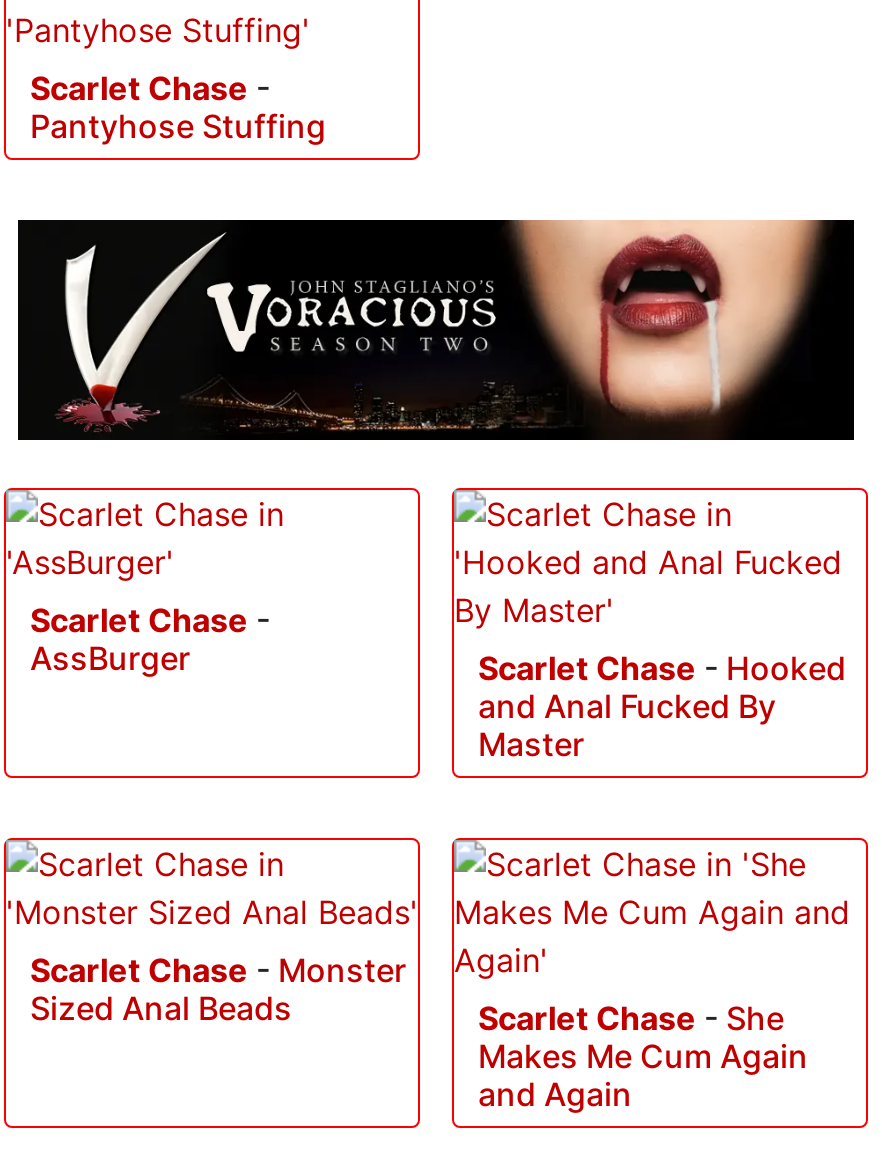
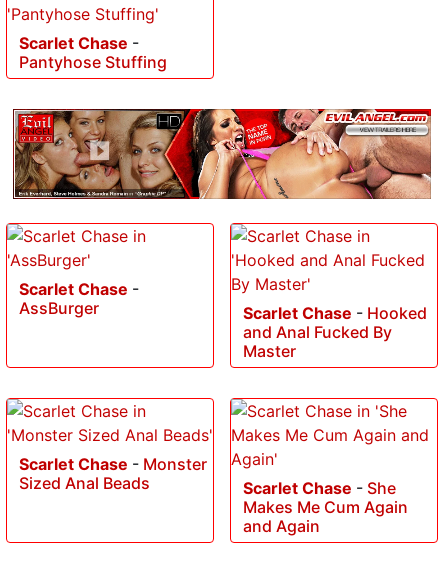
[16,217,856,443] [image] -> [12,108,432,200] [image]

